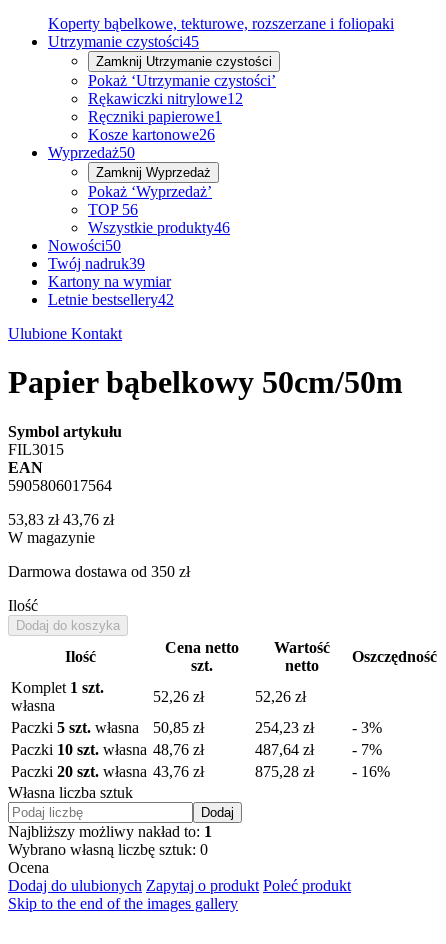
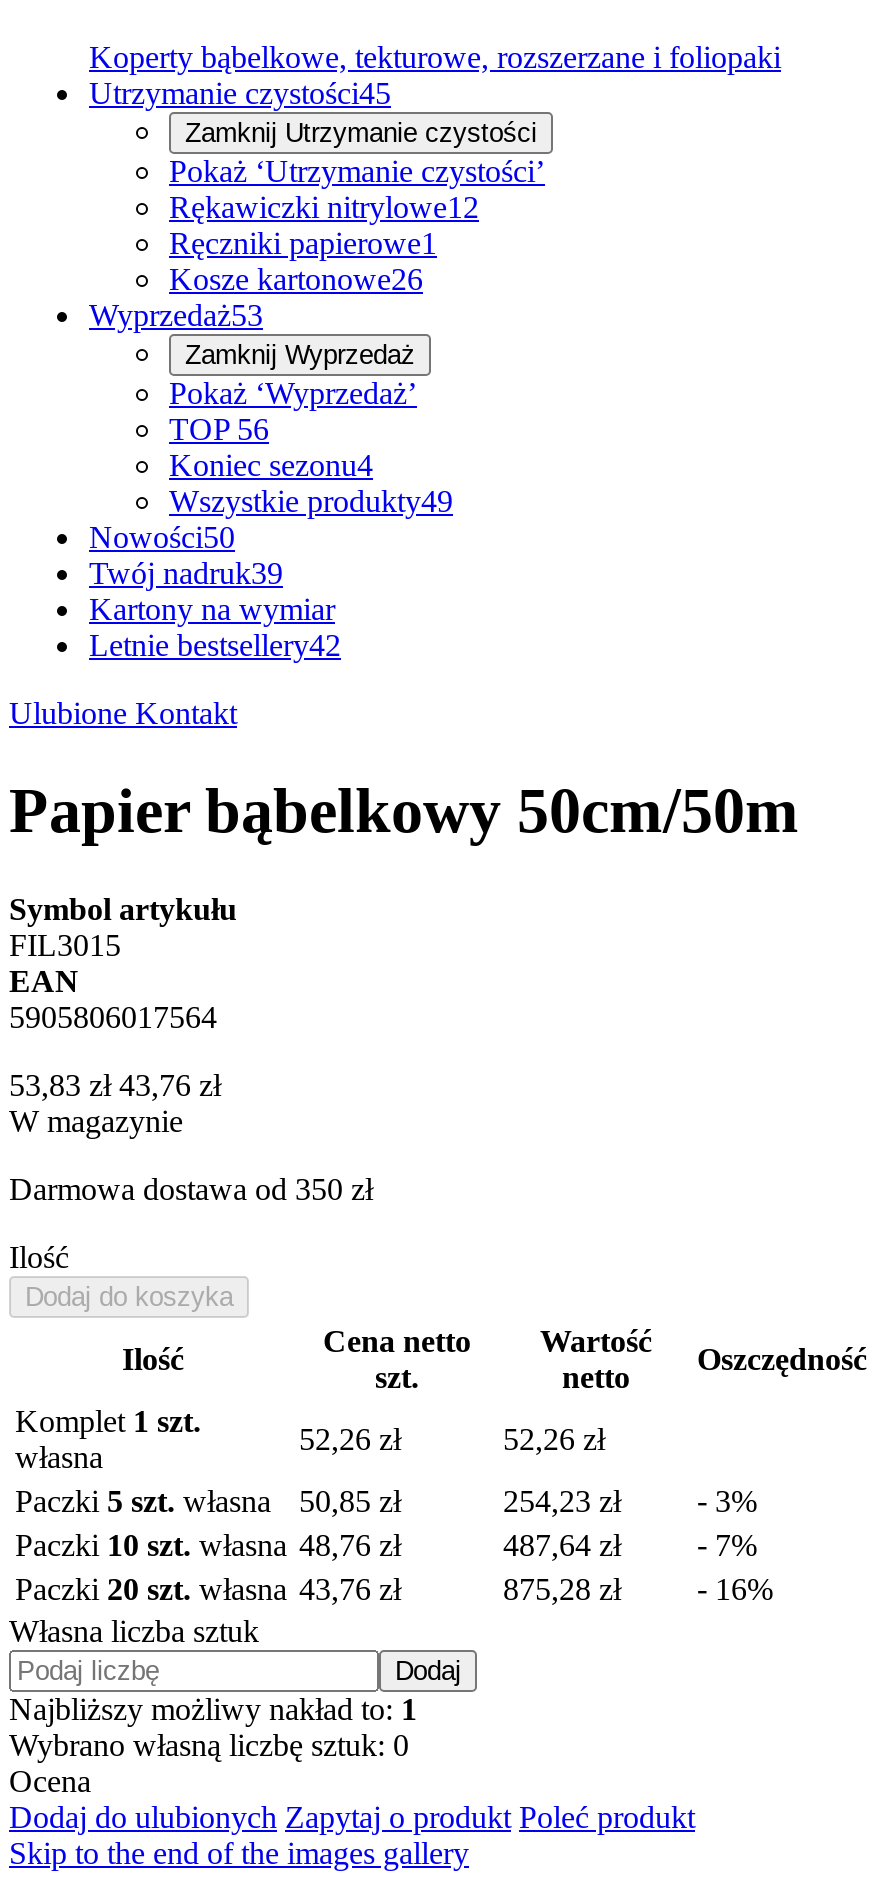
[48,144,135,161] Wyprzedaż50 -> [89,298,263,332] Wyprzedaż53
[88,219,230,236] Wszystkie produkty46 -> [169,448,453,518] Koniec sezonu4 | Wszystkie produkty49

